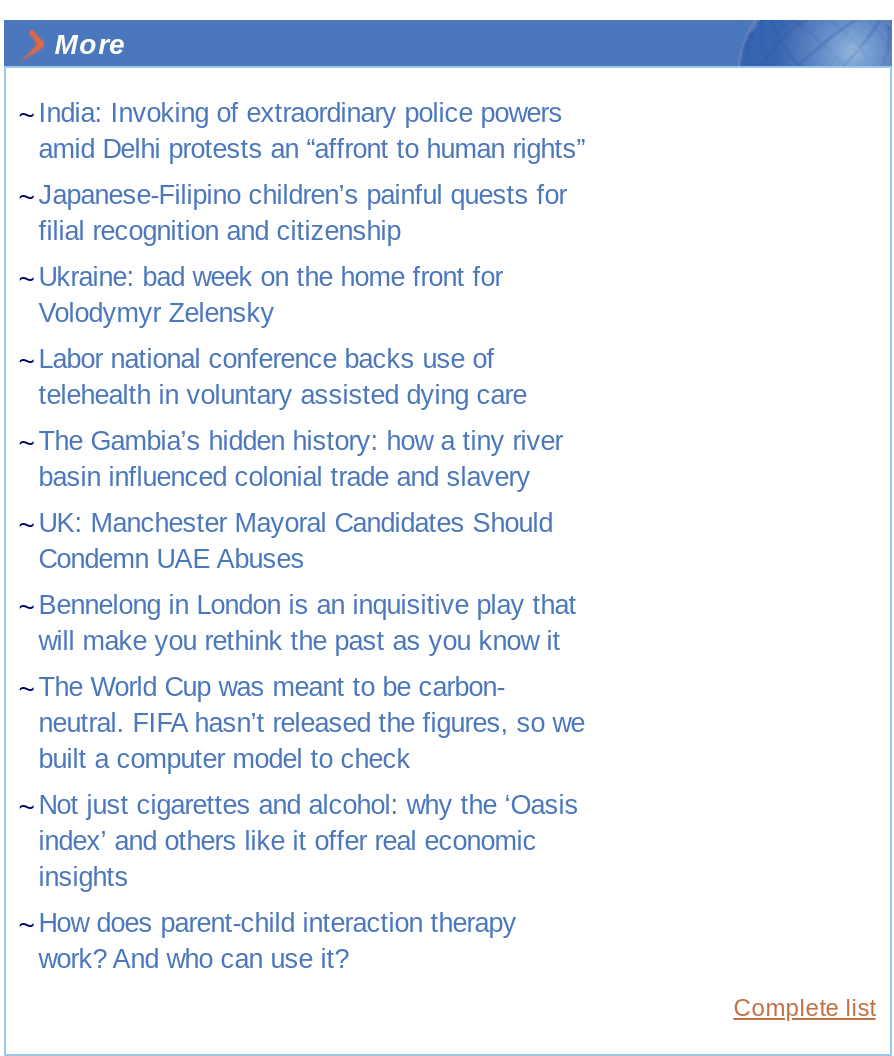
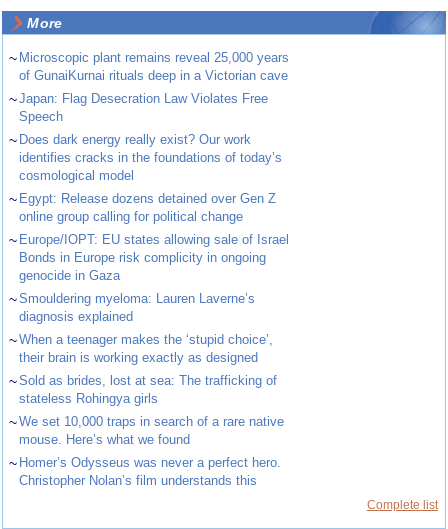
[18,99,584,165] ~ India: Invoking of extraordinary police powers | amid Delhi protests an “affront to human rights” -> [9,50,289,83] ~ Microscopic plant remains reveal 25,000 years | of GunaiKurnai rituals deep in a Victorian cave
[18,181,566,247] ~ Japanese-Filipino children’s painful quests for | filial recognition and citizenship -> [9,91,268,124] ~ Japan: Flag Desecration Law Violates Free | Speech
[18,263,502,329] ~ Ukraine: bad week on the home front for | Volodymyr Zelensky -> [9,132,282,183] ~ Does dark energy really exist? Our work | identifies cracks in the foundations of today’s | cosmological model
[18,345,526,411] ~ Labor national conference backs use of | telehealth in voluntary assisted dying care -> [9,191,276,224] ~ Egypt: Release dozens detained over Gen Z | online group calling for political change
[18,427,562,493] ~ The Gambia’s hidden history: how a tiny river | basin influenced colonial trade and slavery -> [9,232,289,283] ~ Europe/IOPT: EU states allowing sale of Israel | Bonds in Europe risk complicity in ongoing | genocide in Gaza
[18,509,552,575] ~ UK: Manchester Mayoral Candidates Should | Condemn UAE Abuses -> [9,291,255,324] ~ Smouldering myeloma: Lauren Laverne’s | diagnosis explained
[18,591,576,657] ~ Bennelong in London is an inquisitive play that | will make you rethink the past as you know it -> [9,332,273,365] ~ When a teenager makes the ‘stupid choice’, | their brain is working exactly as designed
[18,673,584,775] ~ The World Cup was meant to be carbon- | neutral. FIFA hasn’t released the figures, so we | built a computer model to check -> [9,373,277,406] ~ Sold as brides, lost at sea: The trafficking of | stateless Rohingya girls
[18,791,578,893] ~ Not just cigarettes and alcohol: why the ‘Oasis | index’ and others like it offer real economic | insights -> [9,414,284,447] ~ We set 10,000 traps in search of a rare native | mouse. Here’s what we found
[18,909,516,975] ~ How does parent-child interaction therapy | work? And who can use it? -> [9,455,281,488] ~ Homer’s Odysseus was never a perfect hero. | Christopher Nolan’s film understands this

